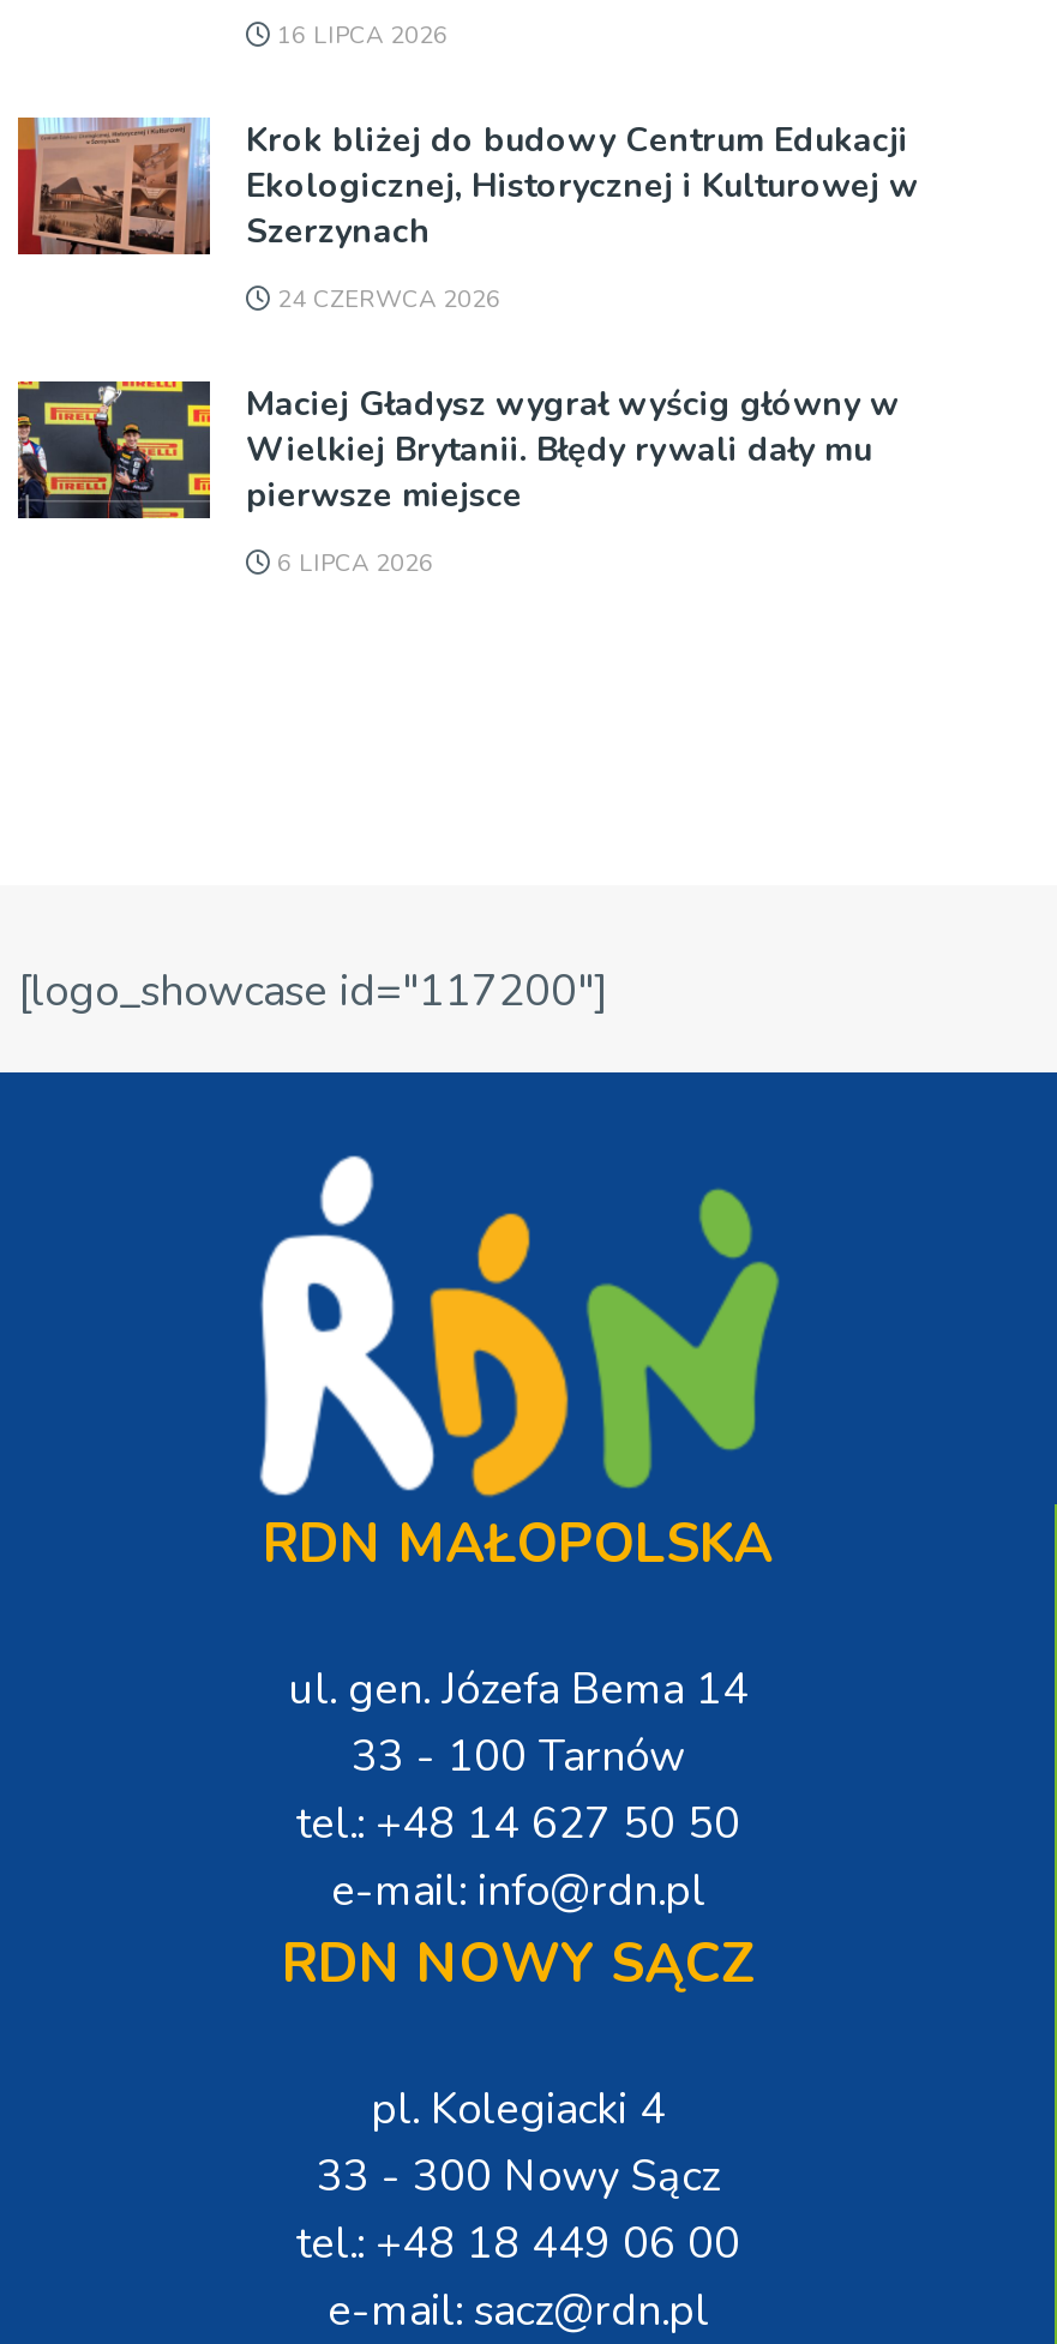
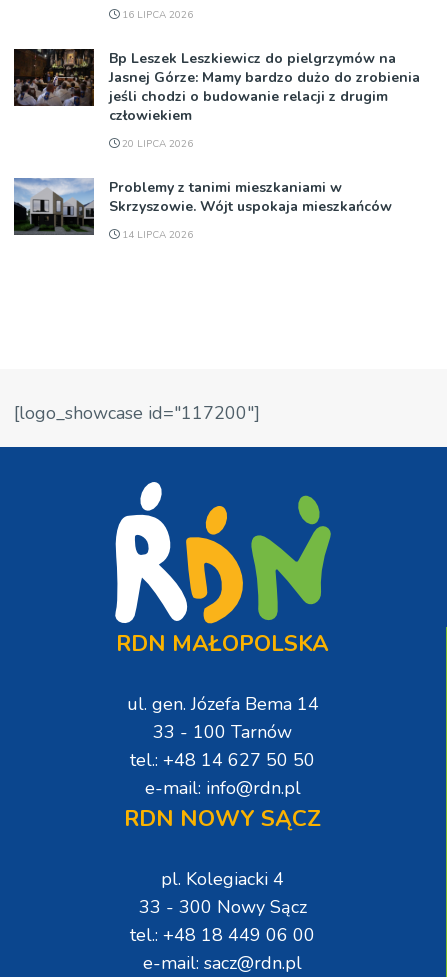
[16,115,918,257] [image] | Krok bliżej do budowy Centrum Edukacji | Ekologicznej, Historycznej i Kulturowej w | Szerzynach -> [13,48,420,125] [image] | Bp Leszek Leszkiewicz do pielgrzymów na | Jasnej Górze: Mamy bardzo dużo do zrobienia | jeśli chodzi o budowanie relacji z drugim | człowiekiem
[270,283,500,316] 24 CZERWCA 2026 -> [119,137,193,151] 20 LIPCA 2026
[16,379,899,564] [image] | Maciej Gładysz wygrał wyścig główny w | Wielkiej Brytanii. Błędy rywali dały mu | pierwsze miejsce -> [13,159,392,236] [image] | Problemy z tanimi mieszkaniami w | Skrzyszowie. Wójt uspokaja mieszkańców
[270,547,433,580] 6 LIPCA 2026 -> [119,228,193,242] 14 LIPCA 2026

